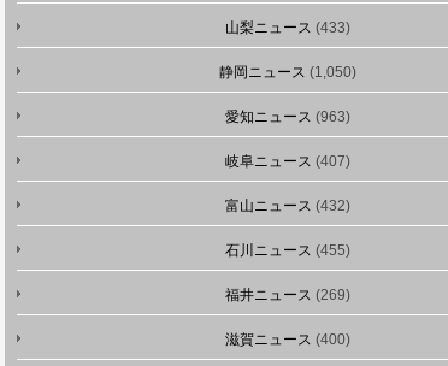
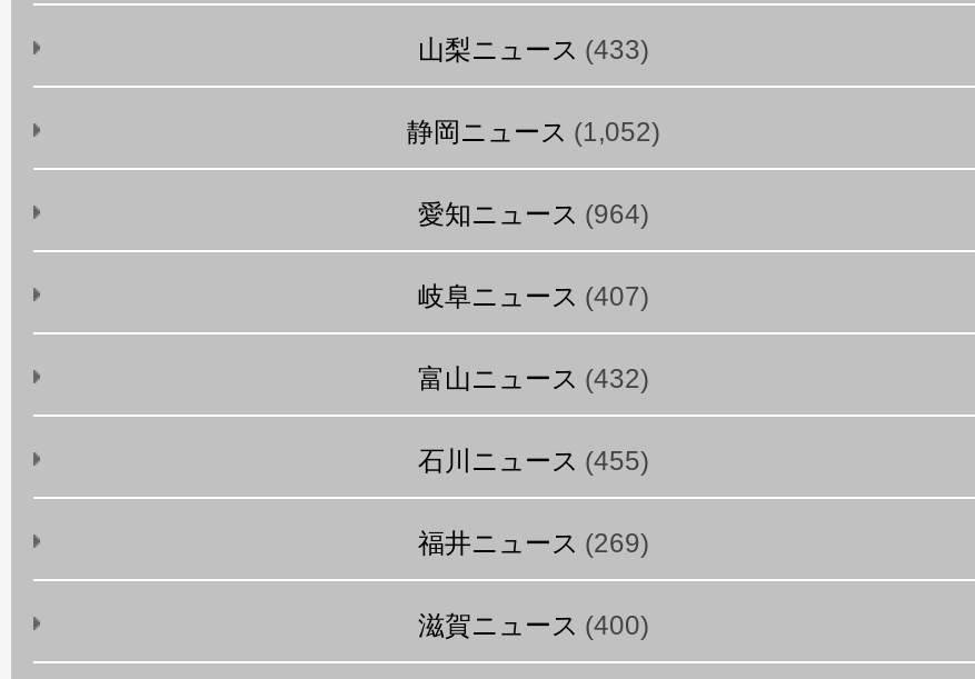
[219,64,356,81] 静岡ニュース(1,050) -> [407,117,660,148] 静岡ニュース(1,052)
[225,108,350,125] 愛知ニュース(963) -> [418,199,649,230] 愛知ニュース(964)

